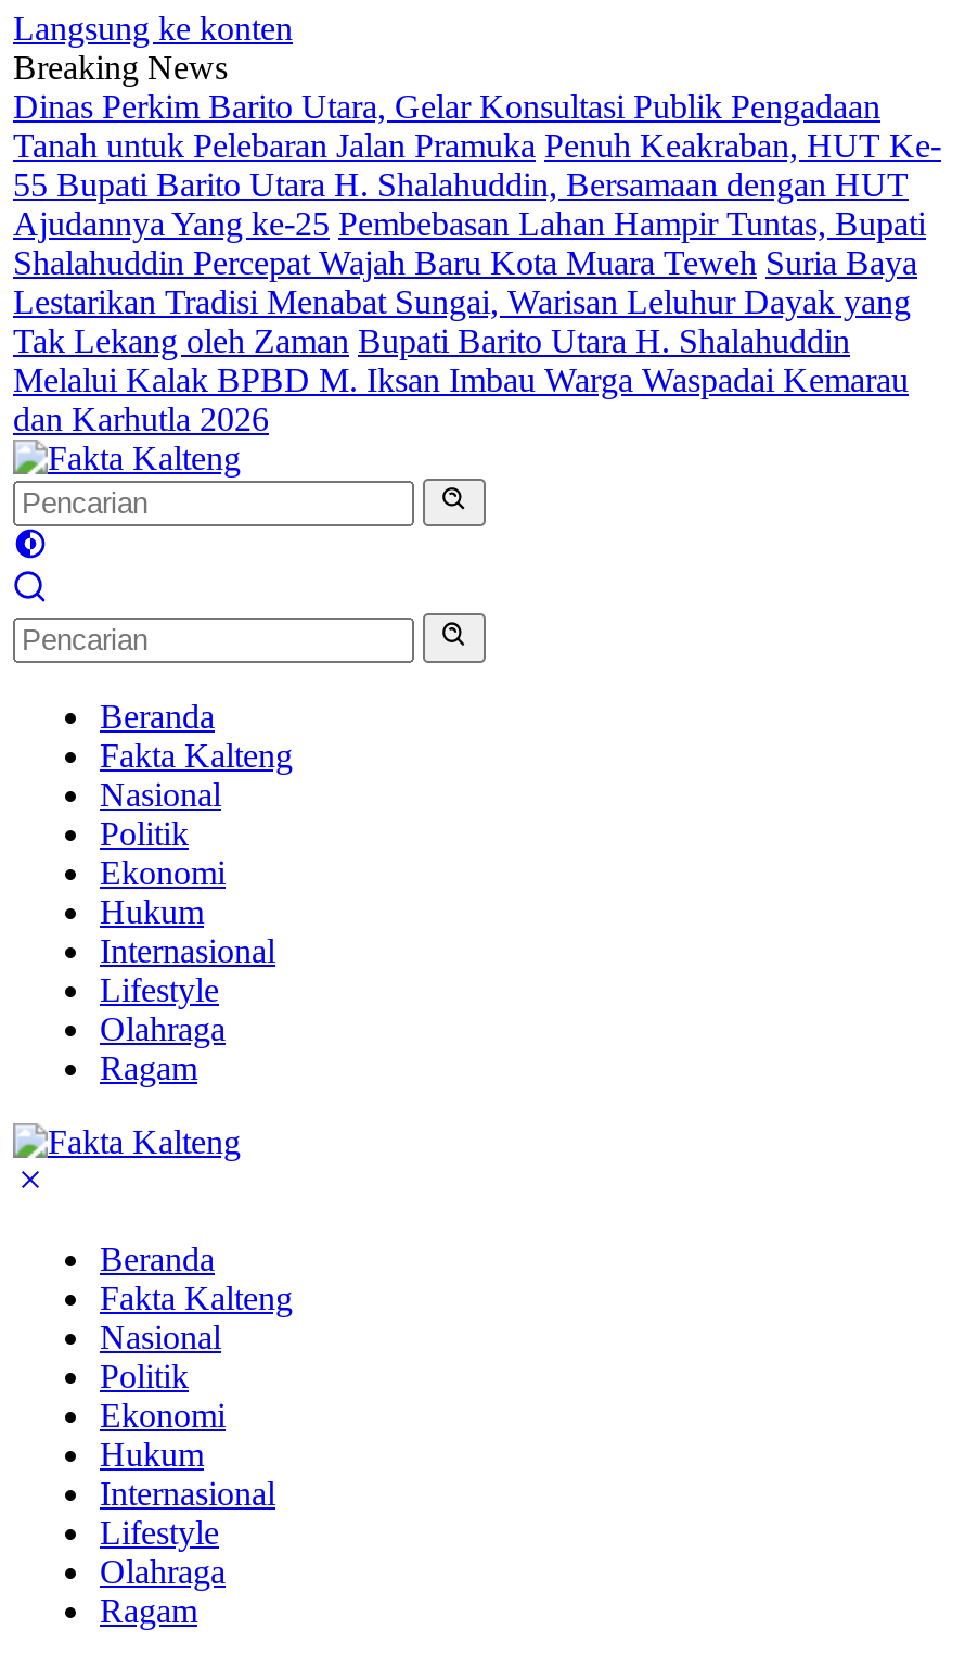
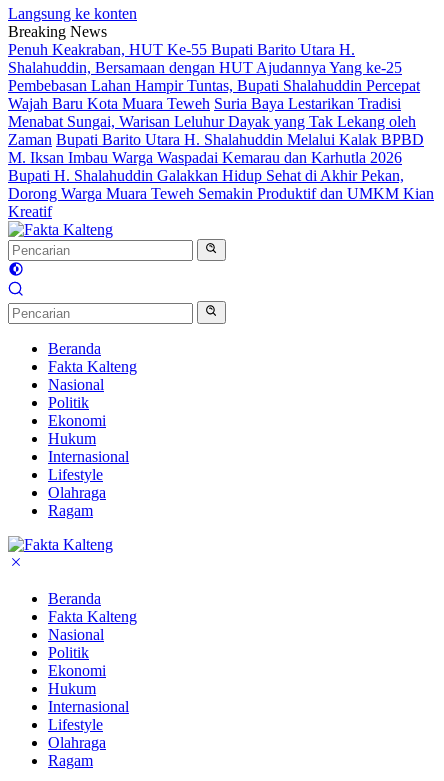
[13,88,941,437] Dinas Perkim Barito Utara, Gelar Konsultasi Publik Pengadaan | Tanah untuk Pelebaran Jalan Pramuka Penuh Keakraban, HUT Ke- | 55 Bupati Barito Utara H. Shalahuddin, Bersamaan dengan HUT | Ajudannya Yang ke-25 Pembebasan Lahan Hampir Tuntas, Bupati | Shalahuddin Percepat Wajah Baru Kota Muara Teweh Suria Baya | Lestarikan Tradisi Menabat Sungai, Warisan Leluhur Dayak yang | Tak Lekang oleh Zaman Bupati Barito Utara H. Shalahuddin | Melalui Kalak BPBD M. Iksan Imbau Warga Waspadai Kemarau | dan Karhutla 2026 -> [8,41,434,220] Penuh Keakraban, HUT Ke-55 Bupati Barito Utara H. | Shalahuddin, Bersamaan dengan HUT Ajudannya Yang ke-25 | Pembebasan Lahan Hampir Tuntas, Bupati Shalahuddin Percepat | Wajah Baru Kota Muara Teweh Suria Baya Lestarikan Tradisi | Menabat Sungai, Warisan Leluhur Dayak yang Tak Lekang oleh | Zaman Bupati Barito Utara H. Shalahuddin Melalui Kalak BPBD | M. Iksan Imbau Warga Waspadai Kemarau dan Karhutla 2026 | Bupati H. Shalahuddin Galakkan Hidup Sehat di Akhir Pekan, | Dorong Warga Muara Teweh Semakin Produktif dan UMKM Kian | Kreatif

